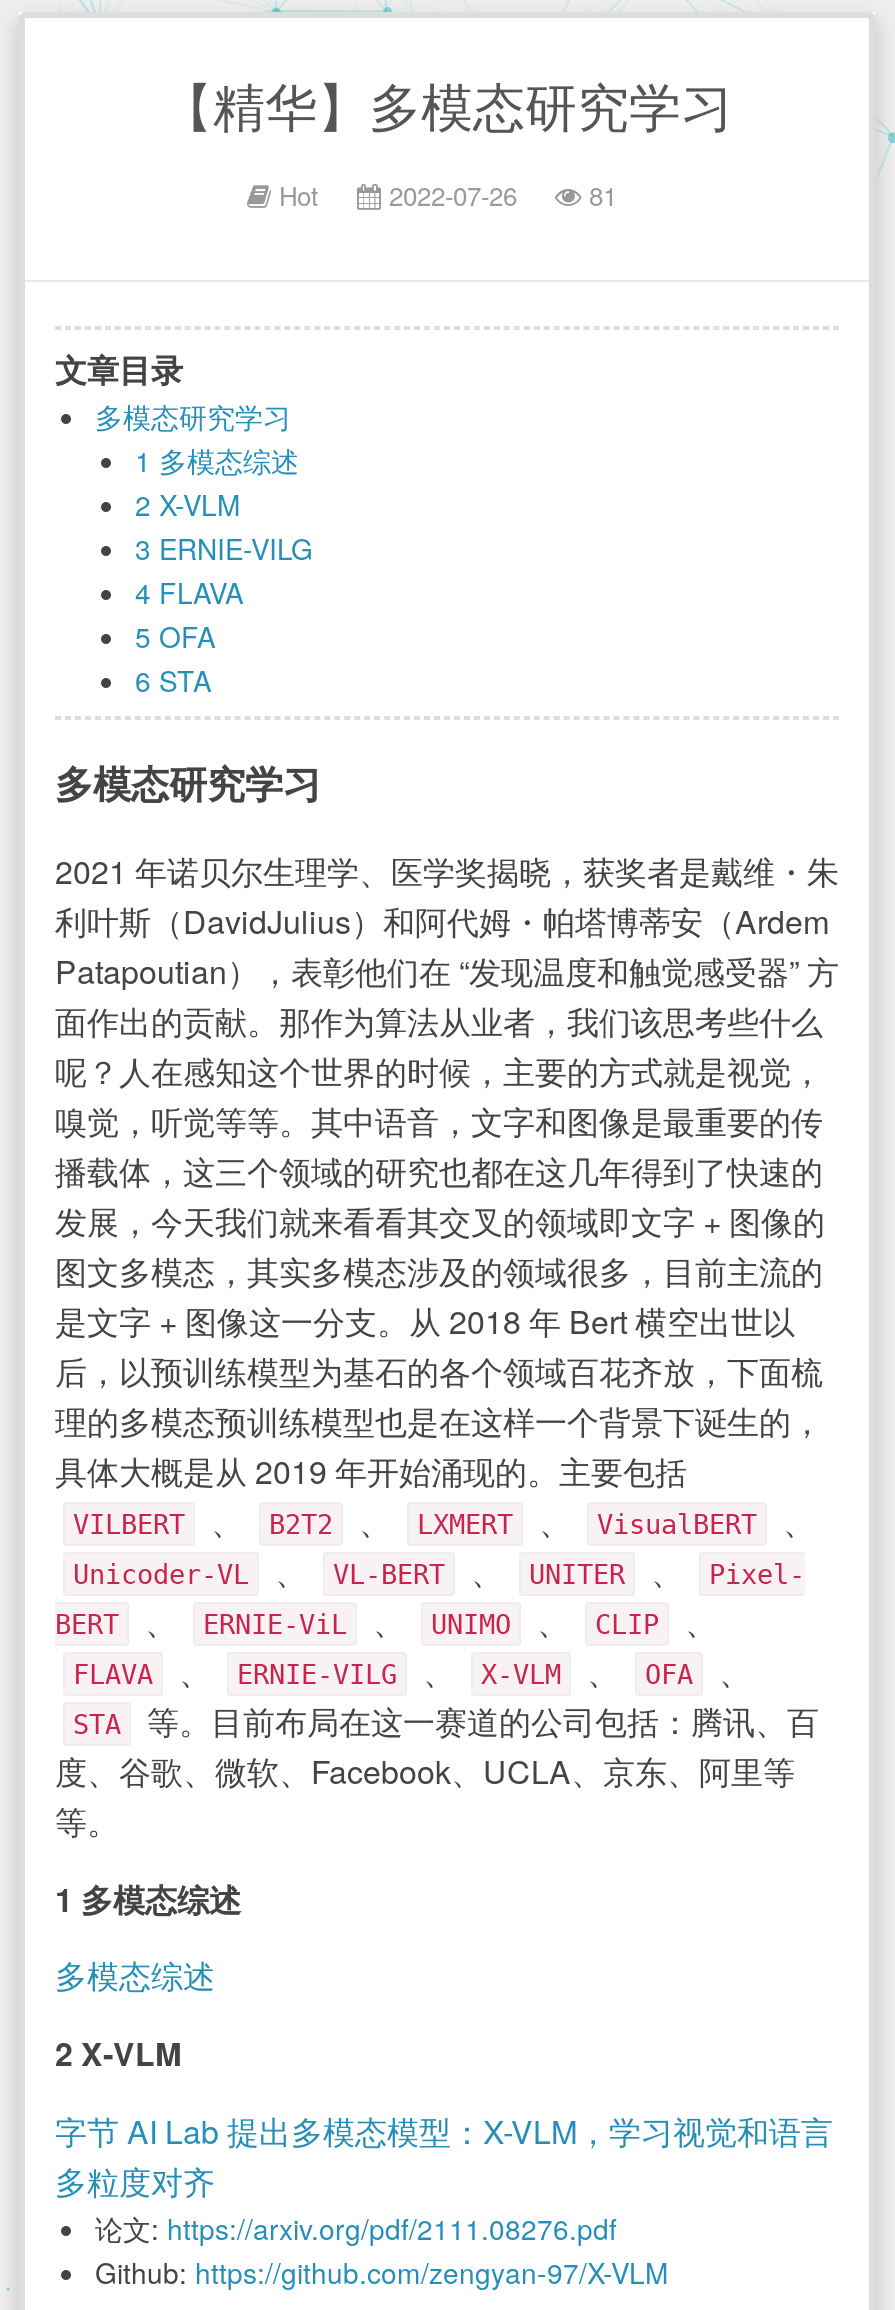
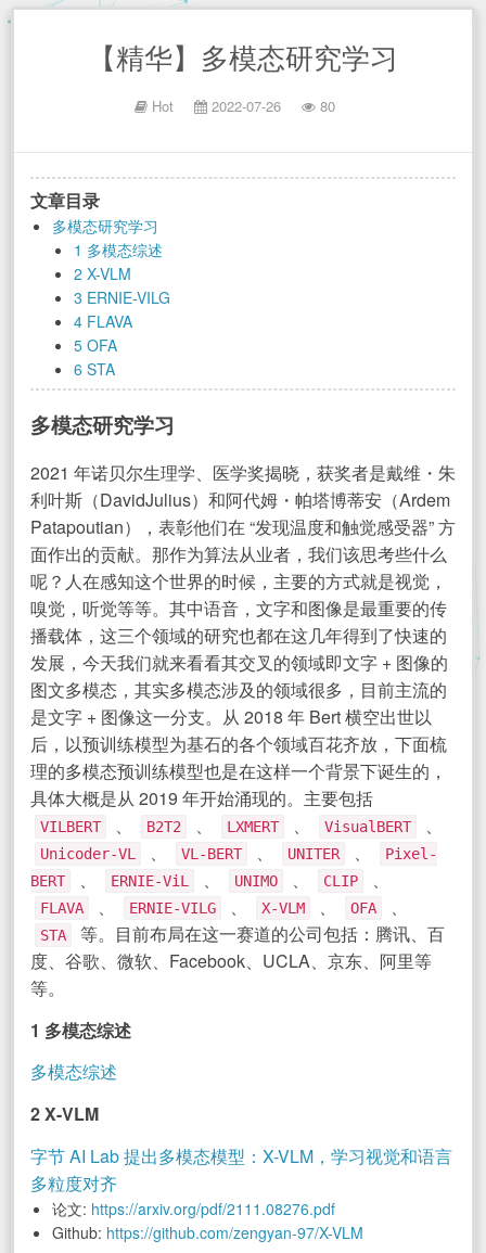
[279,176,617,214] Hot 2022-07-26 81 -> [152,95,335,116] Hot 2022-07-26 80

